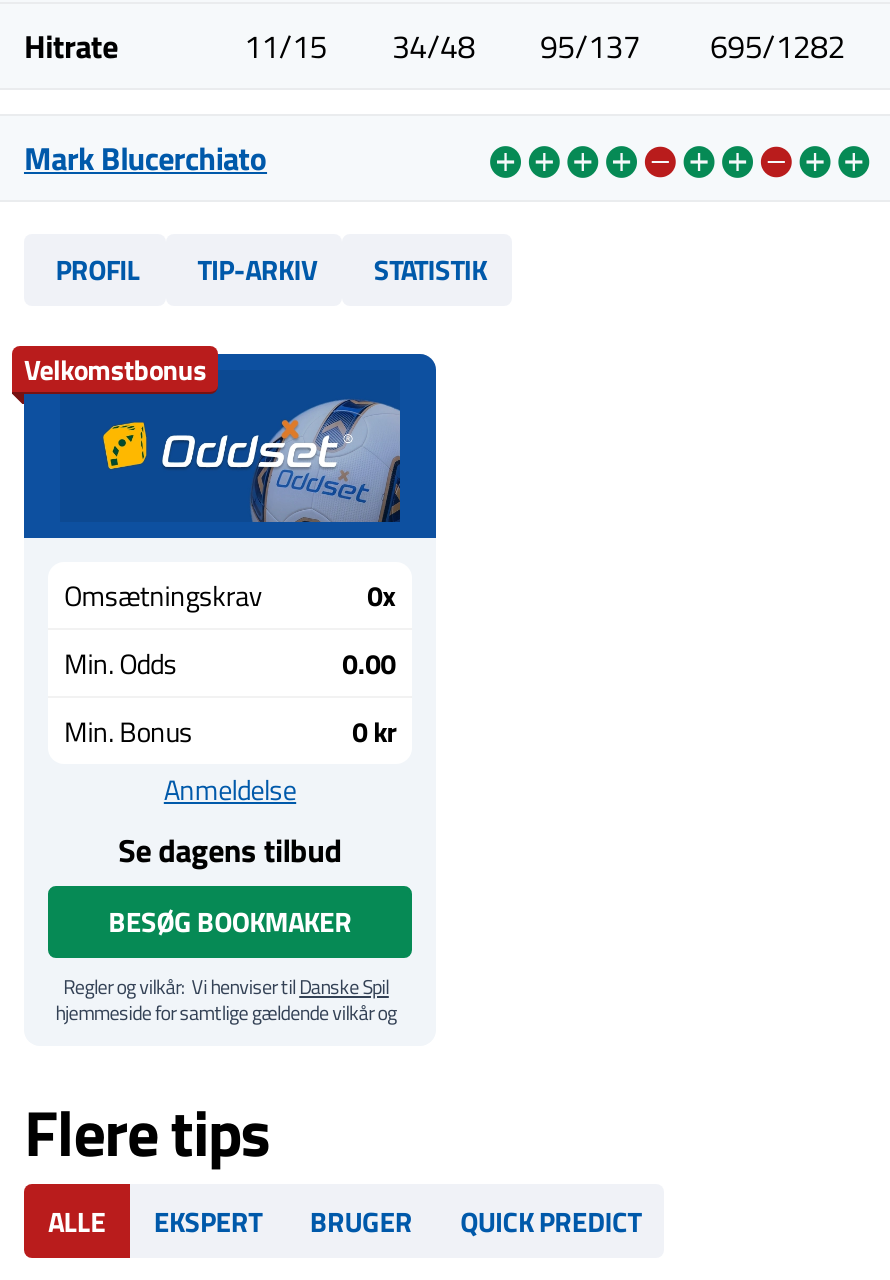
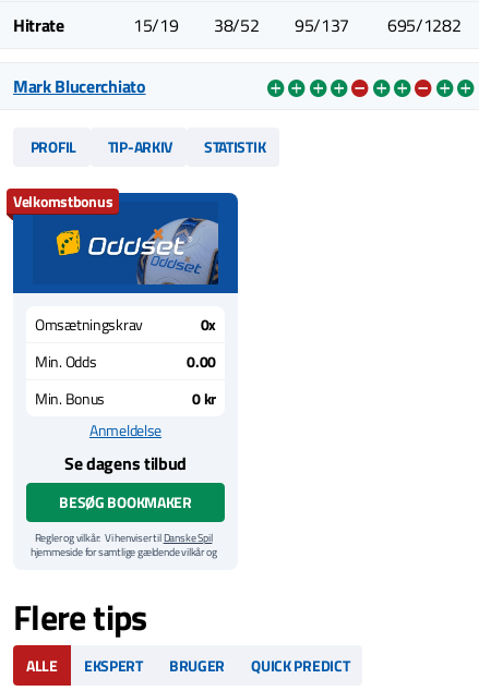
[244,22,327,70] 11/15 -> [133,12,178,38] 15/19
[392,22,475,70] 34/48 -> [214,12,259,38] 38/52

